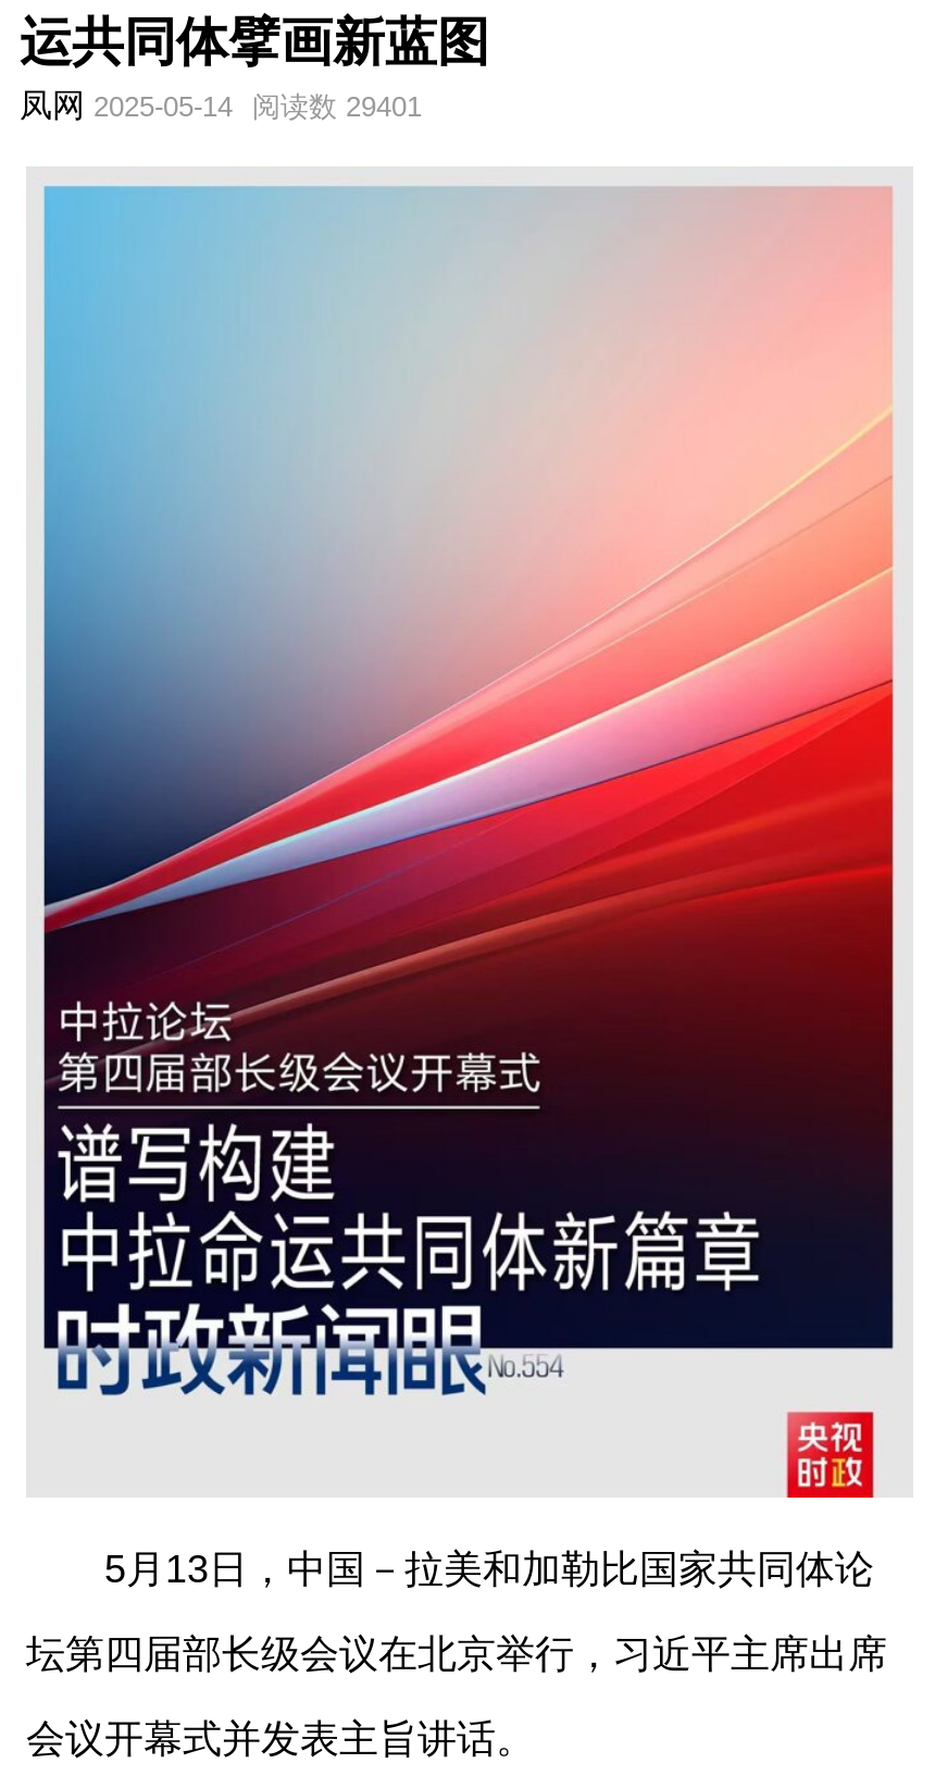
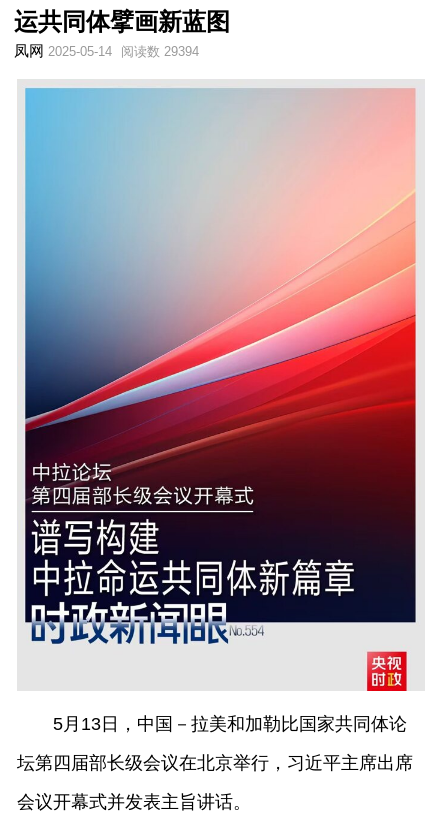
[20,86,422,123] 凤网 2025-05-14 阅读数 29401 -> [14,42,199,59] 凤网 2025-05-14 阅读数 29394

